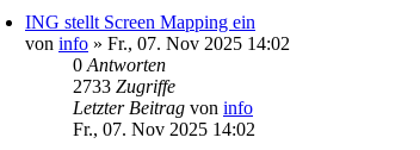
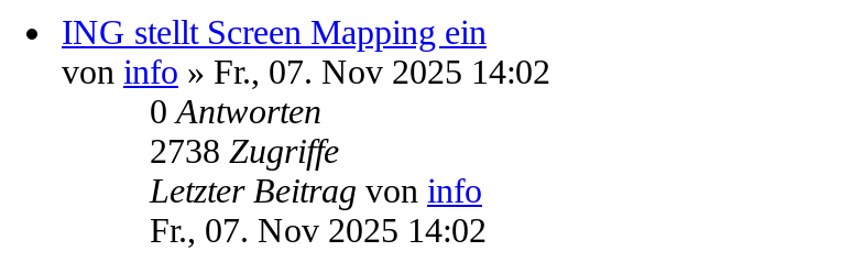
[73,76,175,96] 2733 Zugriffe -> [150,132,339,169] 2738 Zugriffe

